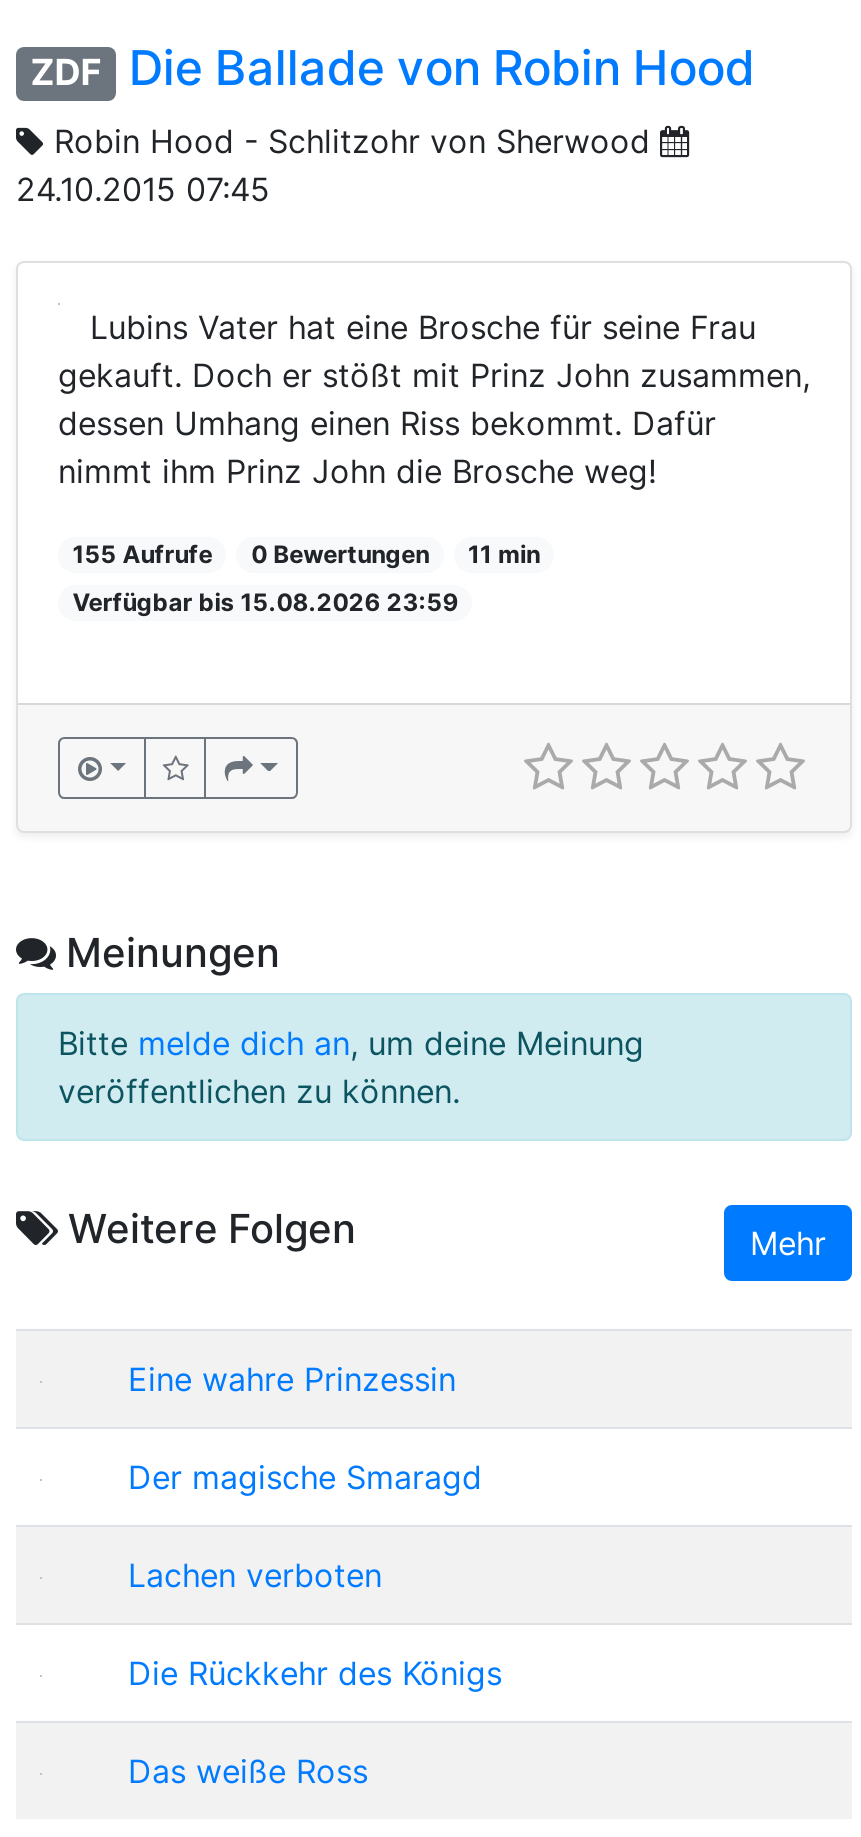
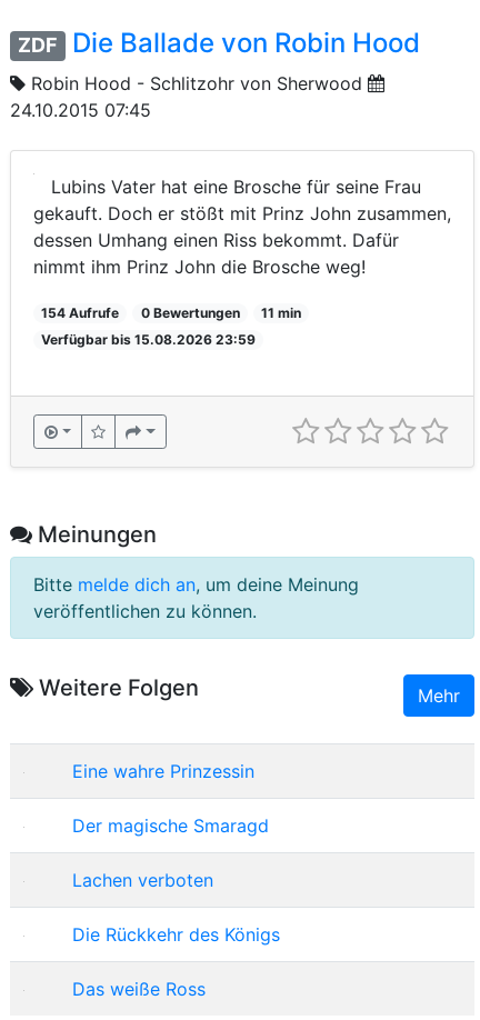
[72,538,212,568] 155 Aufrufe -> [41,304,119,321] 154 Aufrufe

